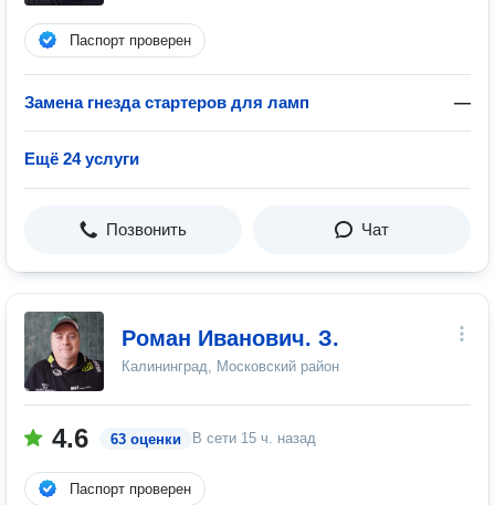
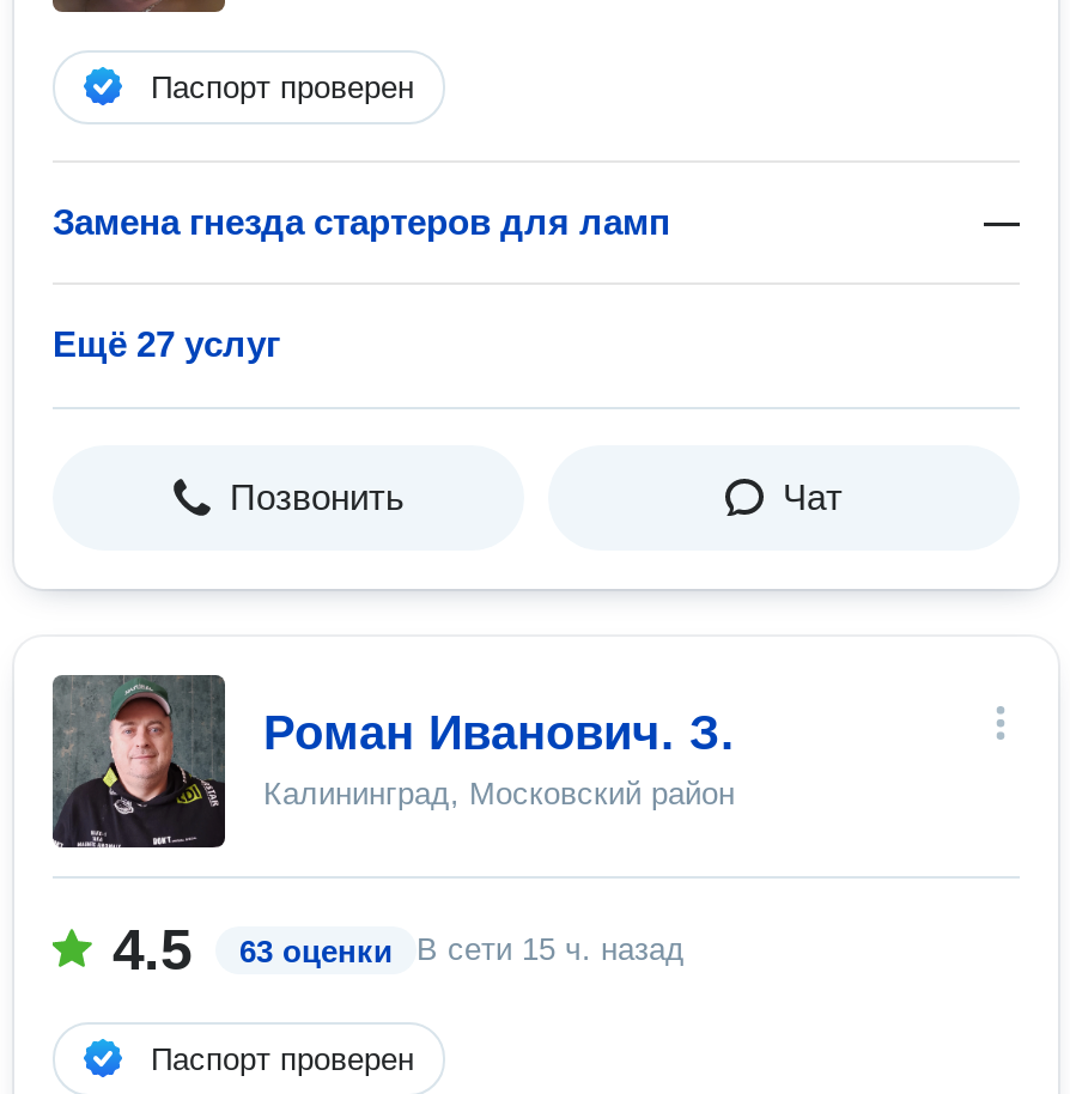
[24,149,139,168] Ещё 24 услуги -> [53,323,280,364] Ещё 27 услуг
[52,423,316,453] 4.6 63 оценки В сети 15 ч. назад -> [113,917,685,981] 4.5 63 оценки В сети 15 ч. назад

